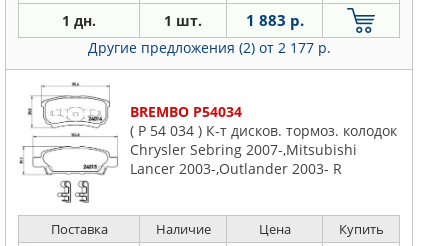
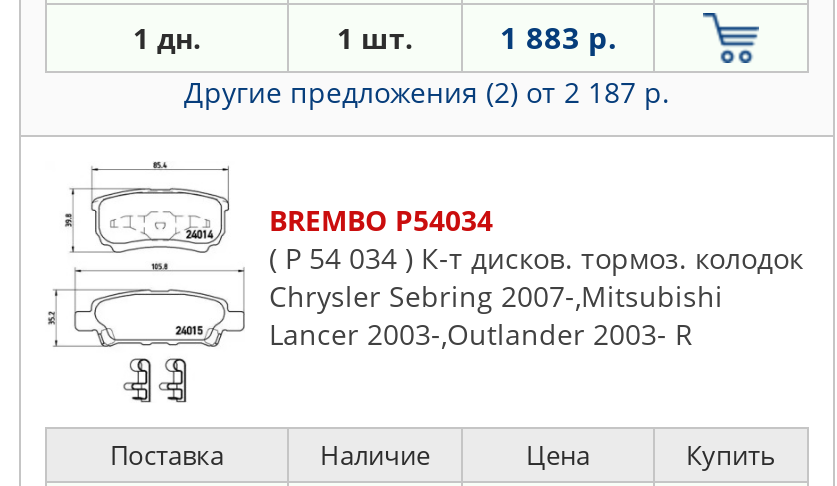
[87,38,330,57] Другие предложения (2) от 2 177 р. -> [184,73,670,111] Другие предложения (2) от 2 187 р.

